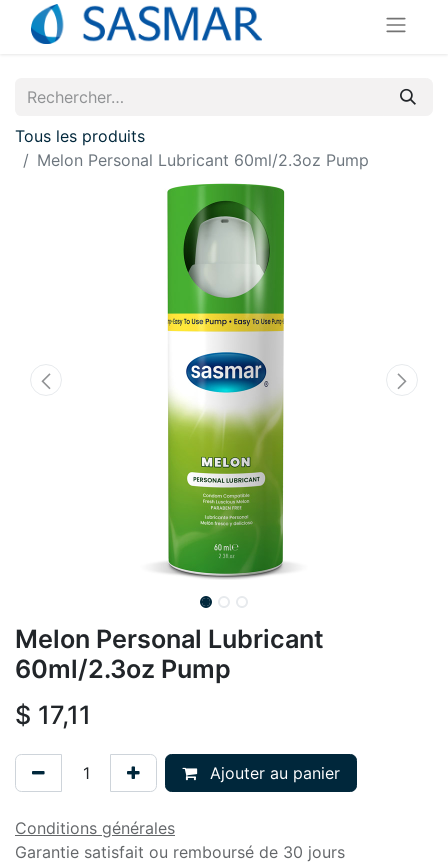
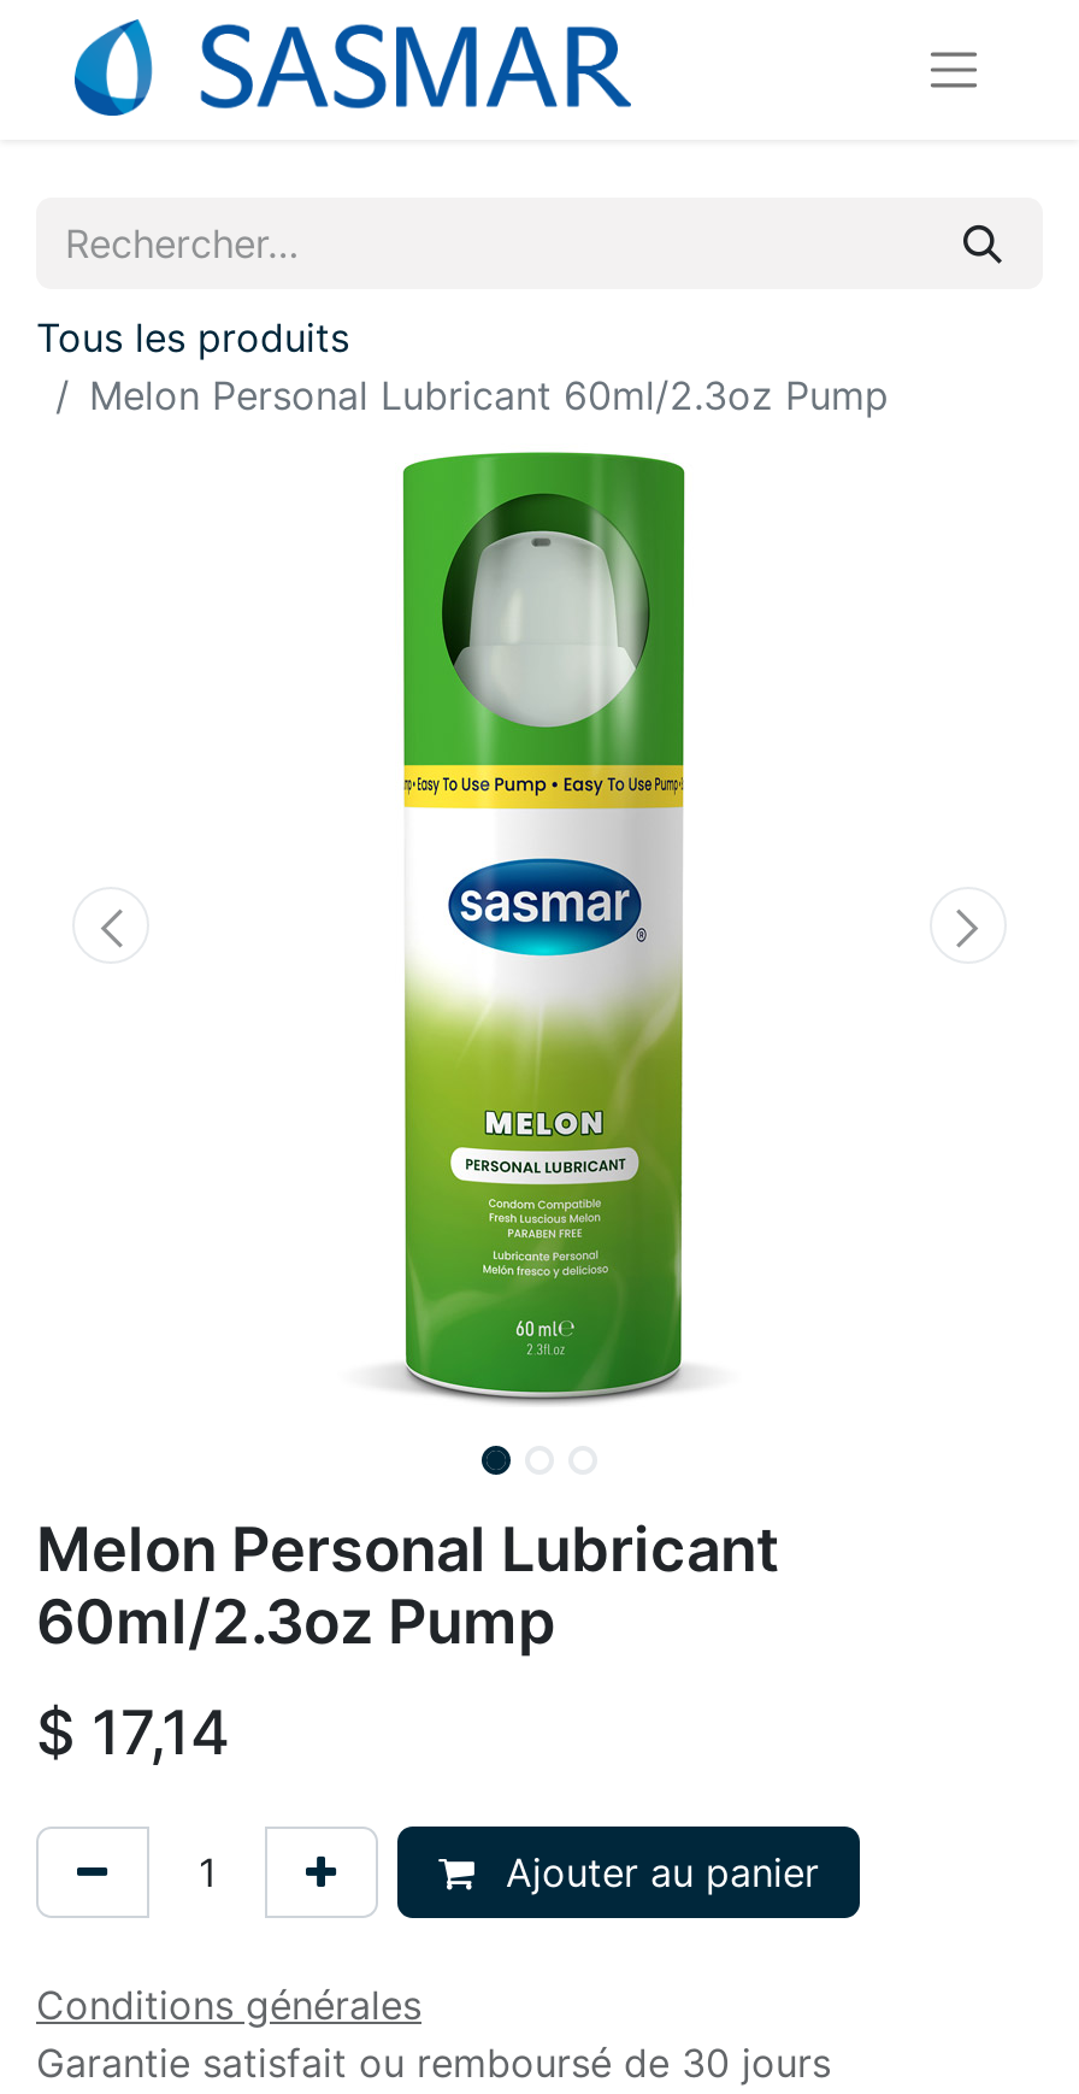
[15,700,91,730] $17,11 -> [36,1695,231,1768] $17,14

